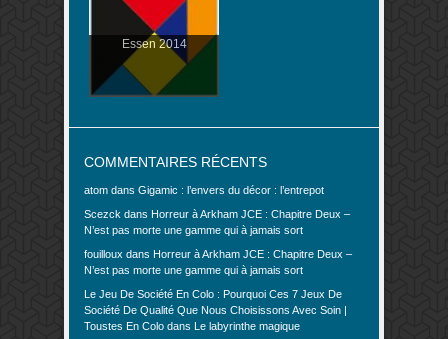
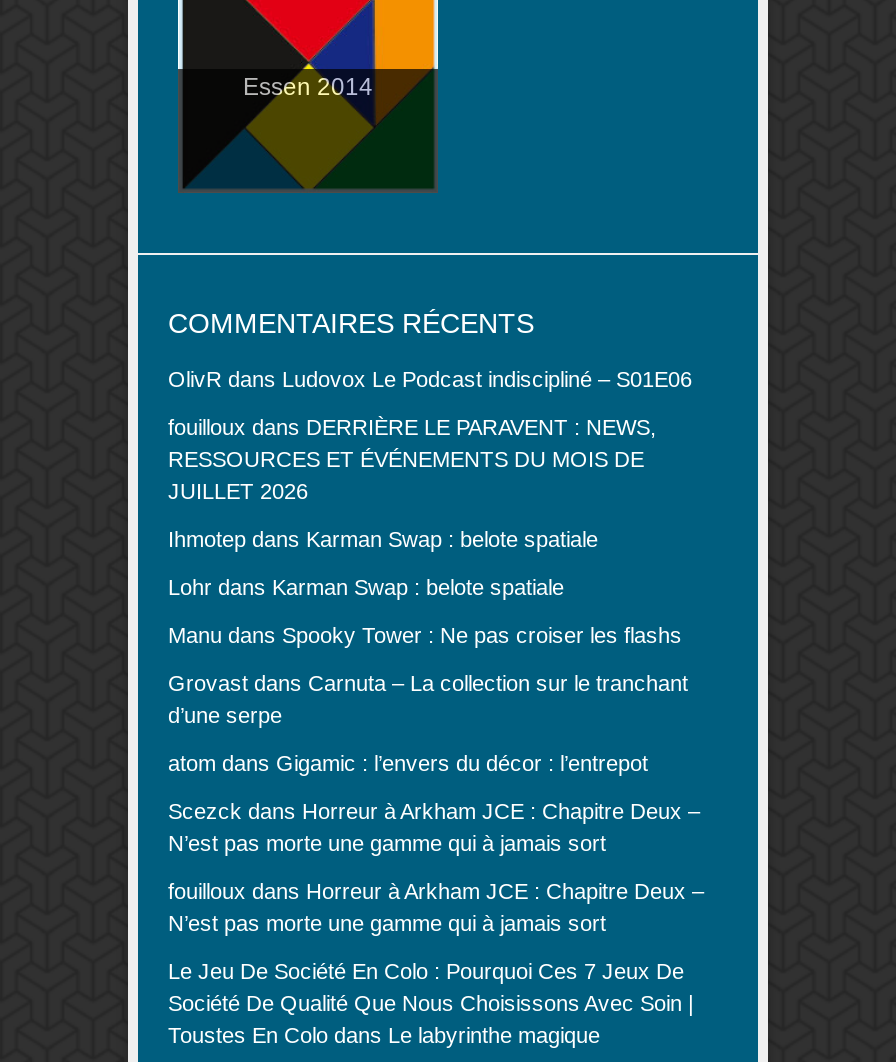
none -> [168,367,692,727] OlivR dans Ludovox Le Podcast indiscipliné – S01E06 | fouilloux dans DERRIÈRE LE PARAVENT : NEWS, | RESSOURCES ET ÉVÉNEMENTS DU MOIS DE | JUILLET 2026 | Ihmotep dans Karman Swap : belote spatiale | Lohr dans Karman Swap : belote spatiale | Manu dans Spooky Tower : Ne pas croiser les flashs | Grovast dans Carnuta – La collection sur le tranchant | d’une serpe

